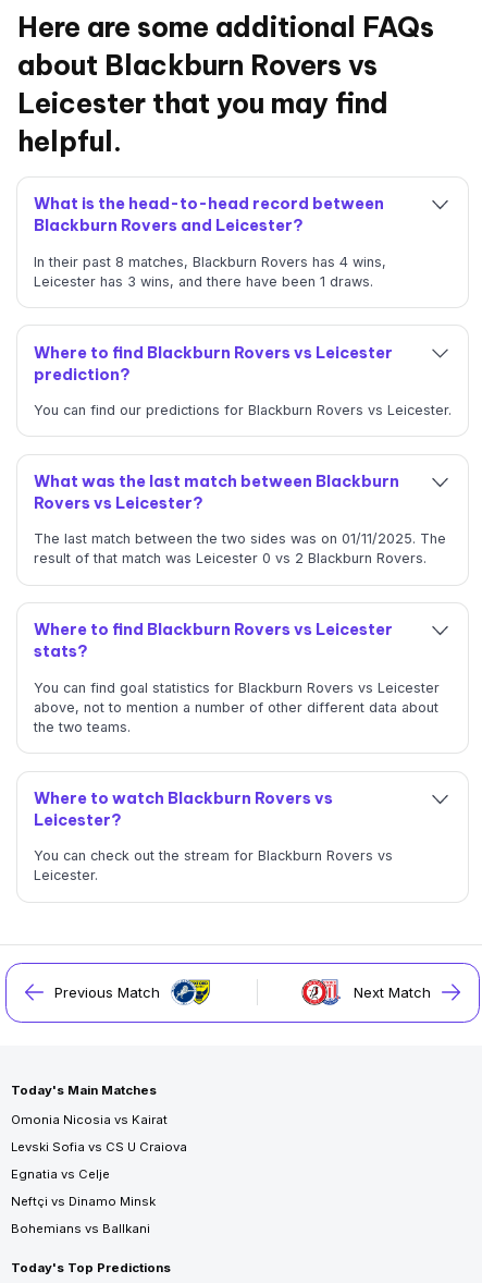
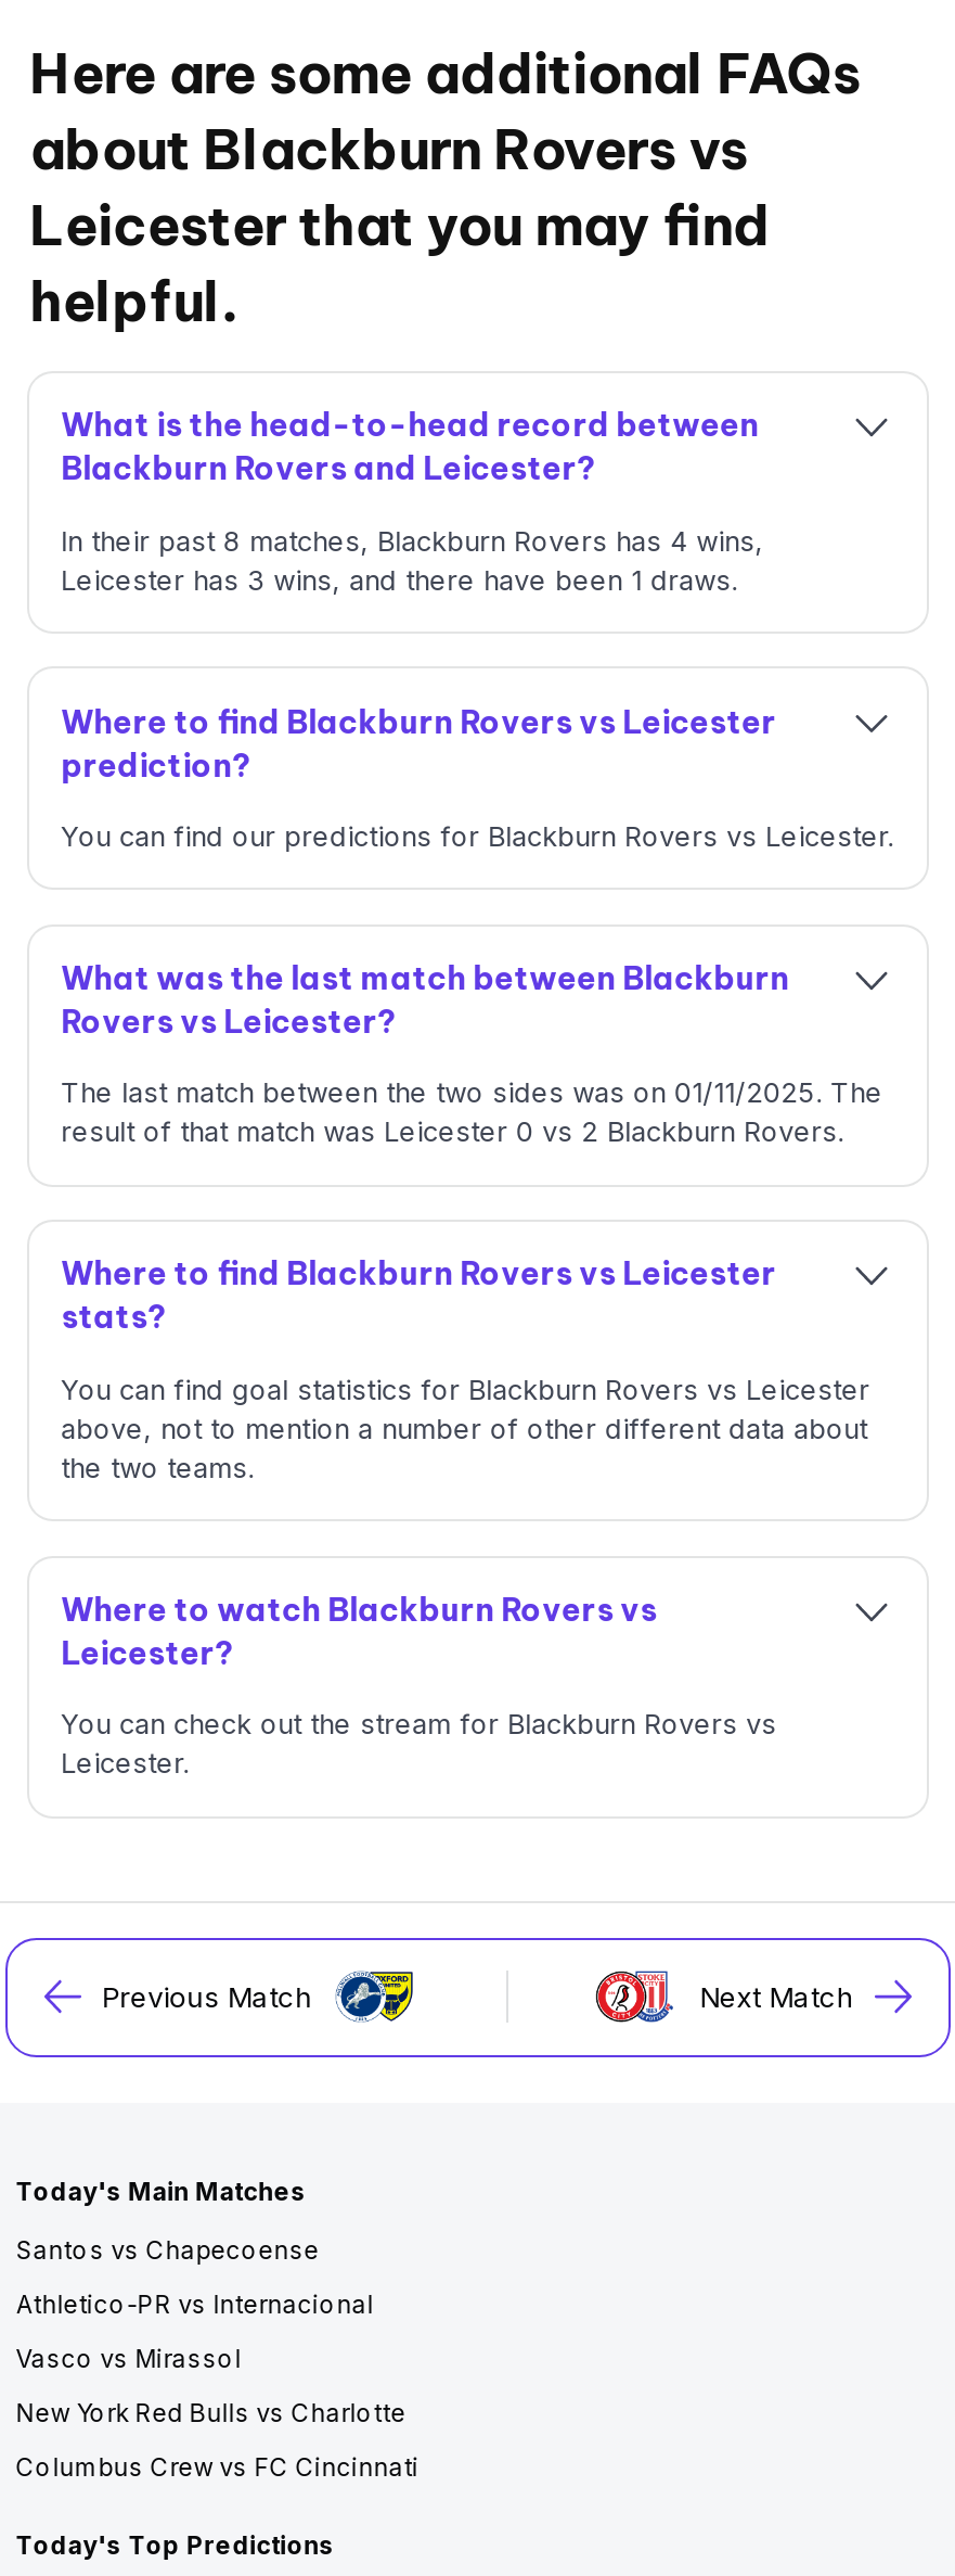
[11,1112,167,1128] Omonia Nicosia vs Kairat -> [16,2236,319,2267] Santos vs Chapecoense
[11,1140,187,1155] Levski Sofia vs CS U Craiova -> [16,2290,374,2321] Athletico-PR vs Internacional
[11,1167,110,1182] Egnatia vs Celje -> [16,2345,241,2375] Vasco vs Mirassol
[11,1194,155,1209] Neftçi vs Dinamo Minsk -> [16,2399,406,2429] New York Red Bulls vs Charlotte
[11,1221,150,1237] Bohemians vs Ballkani -> [16,2453,419,2484] Columbus Crew vs FC Cincinnati

